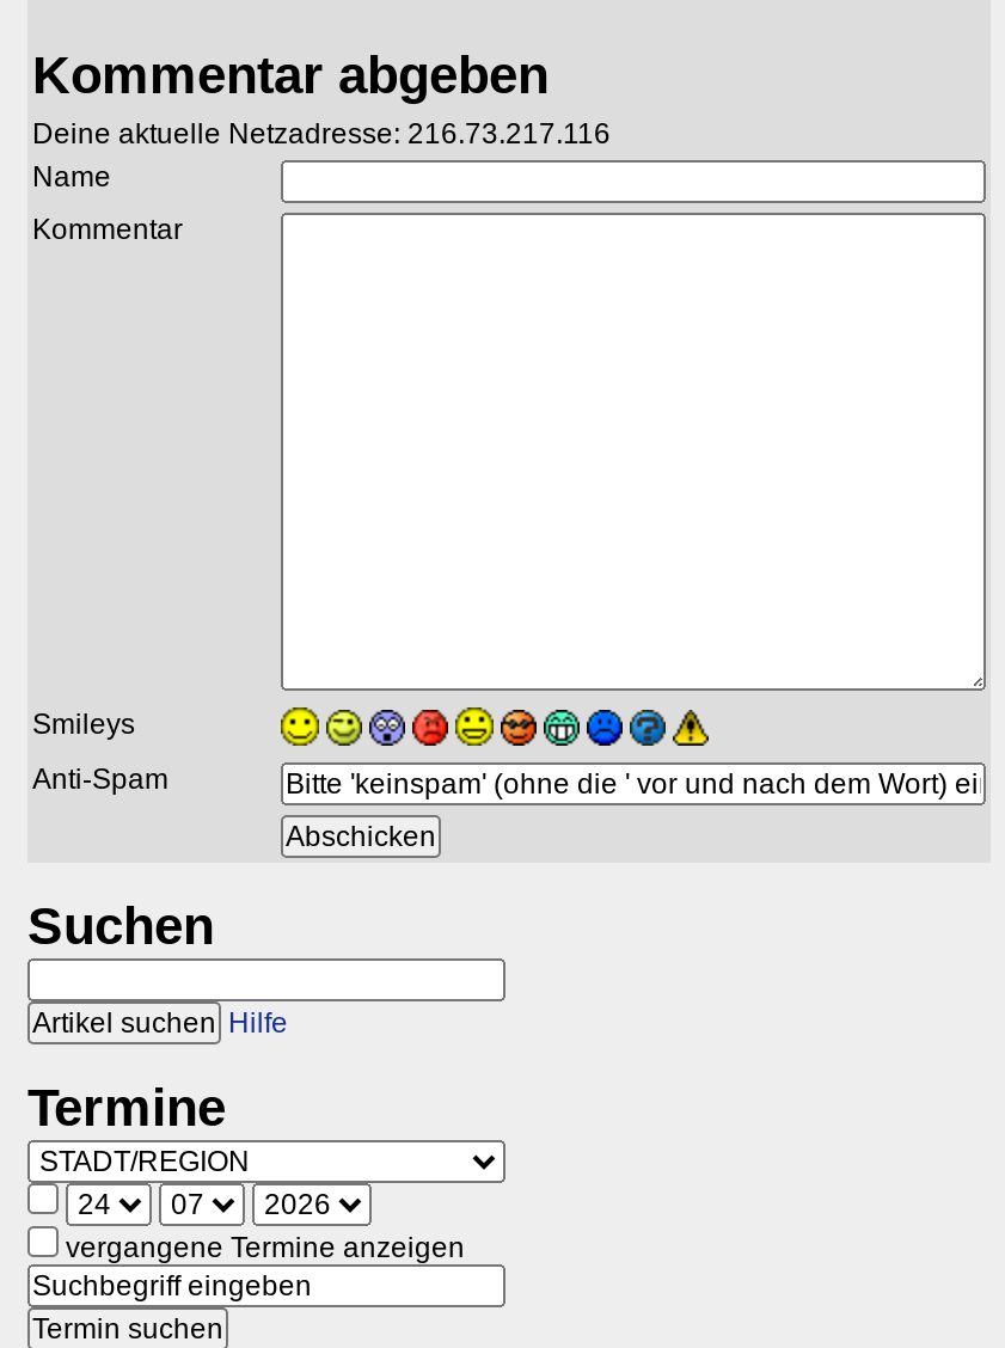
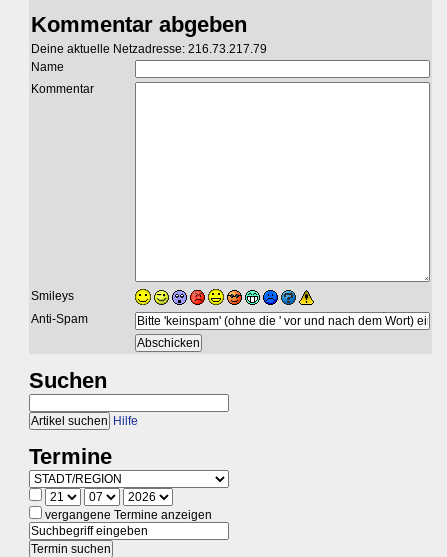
[32,118,611,152] Deine aktuelle Netzadresse: 216.73.217.116 -> [31,42,267,56] Deine aktuelle Netzadresse: 216.73.217.79

